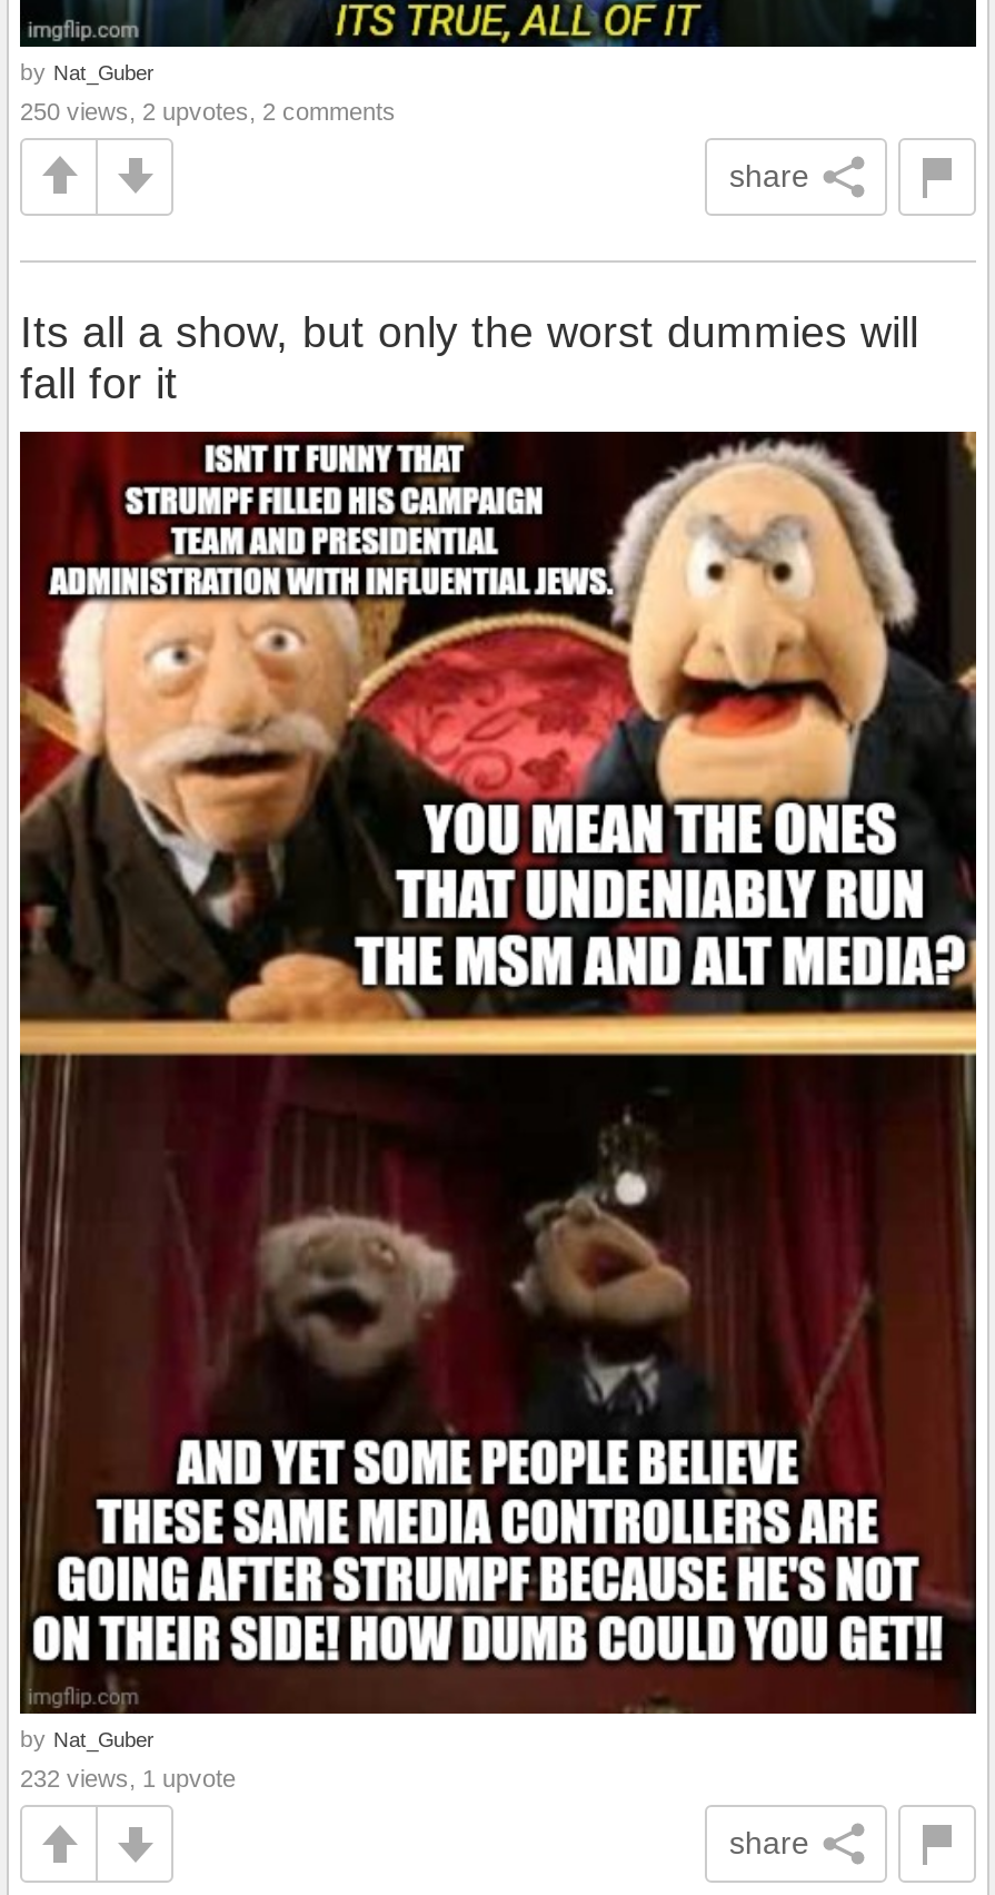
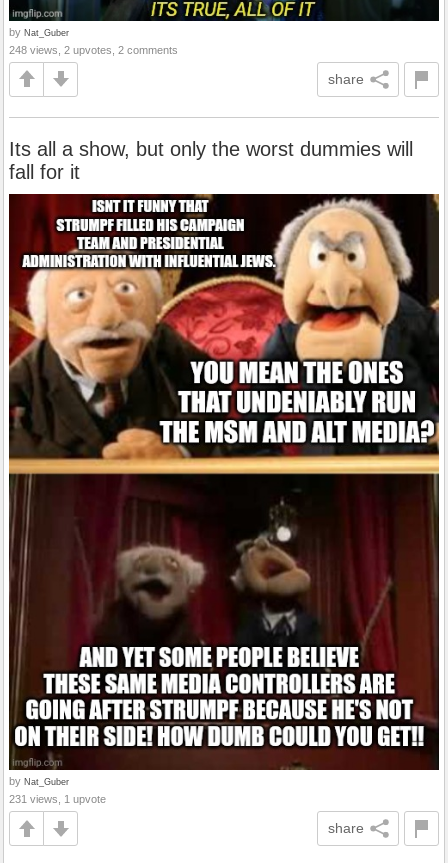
[20,97,396,124] 250 views, 2 upvotes, 2 comments -> [9,44,178,56] 248 views, 2 upvotes, 2 comments
[20,1765,236,1792] 232 views, 1 upvote -> [9,793,106,805] 231 views, 1 upvote

